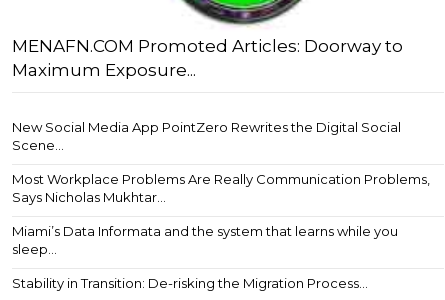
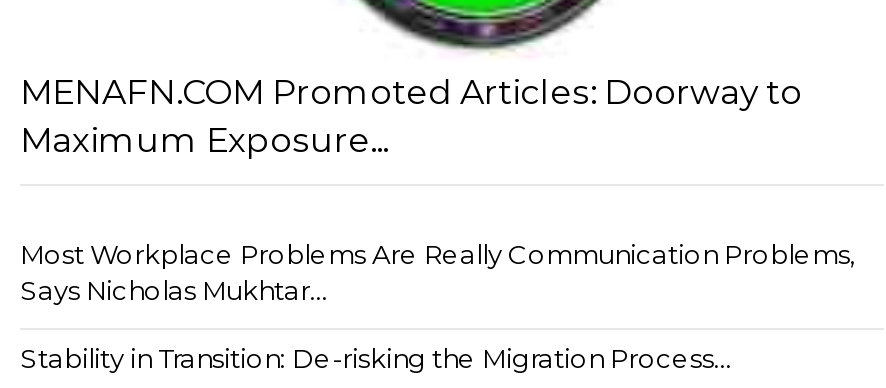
[12,119,401,153] New Social Media App PointZero Rewrites the Digital Social | Scene... -> none
[12,223,398,257] Miami’s Data Informata and the system that learns while you | sleep... -> none

